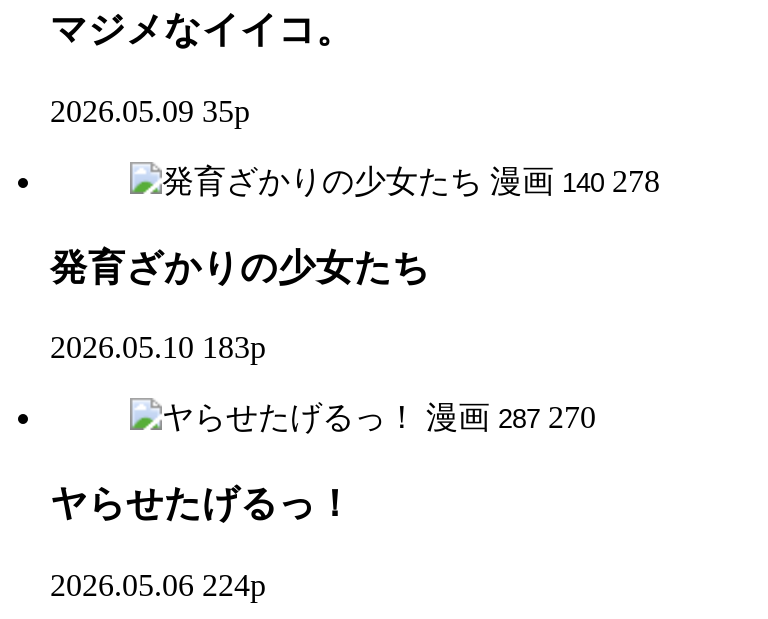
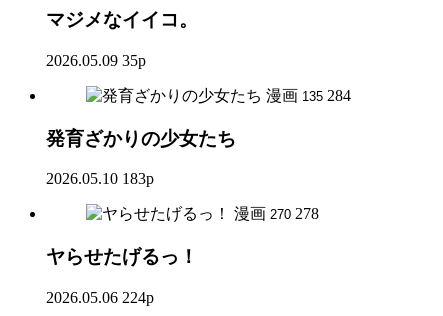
[490,164,660,198] 漫画 140 278 -> [266,87,351,104] 漫画 135 284
[426,400,596,434] 漫画 287 270 -> [234,205,319,222] 漫画 270 278

